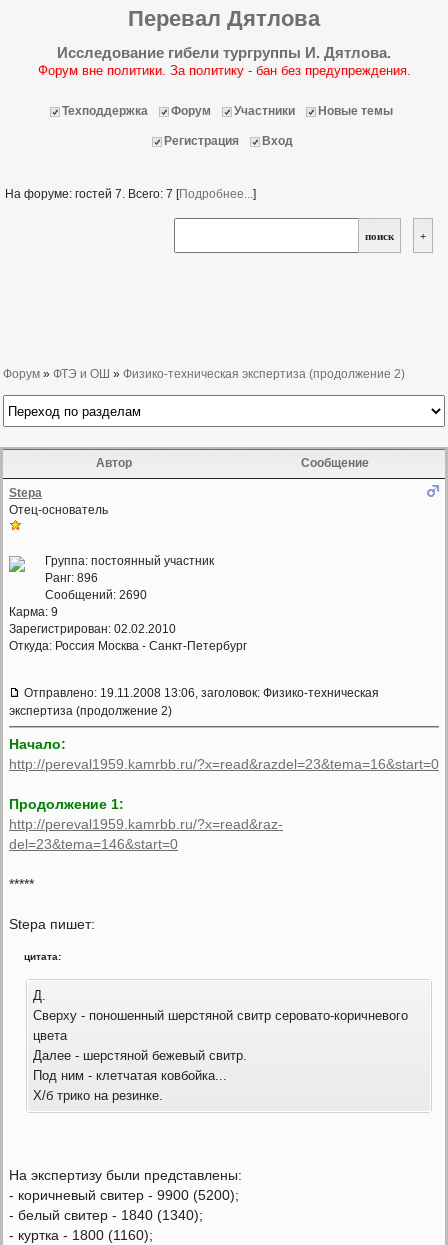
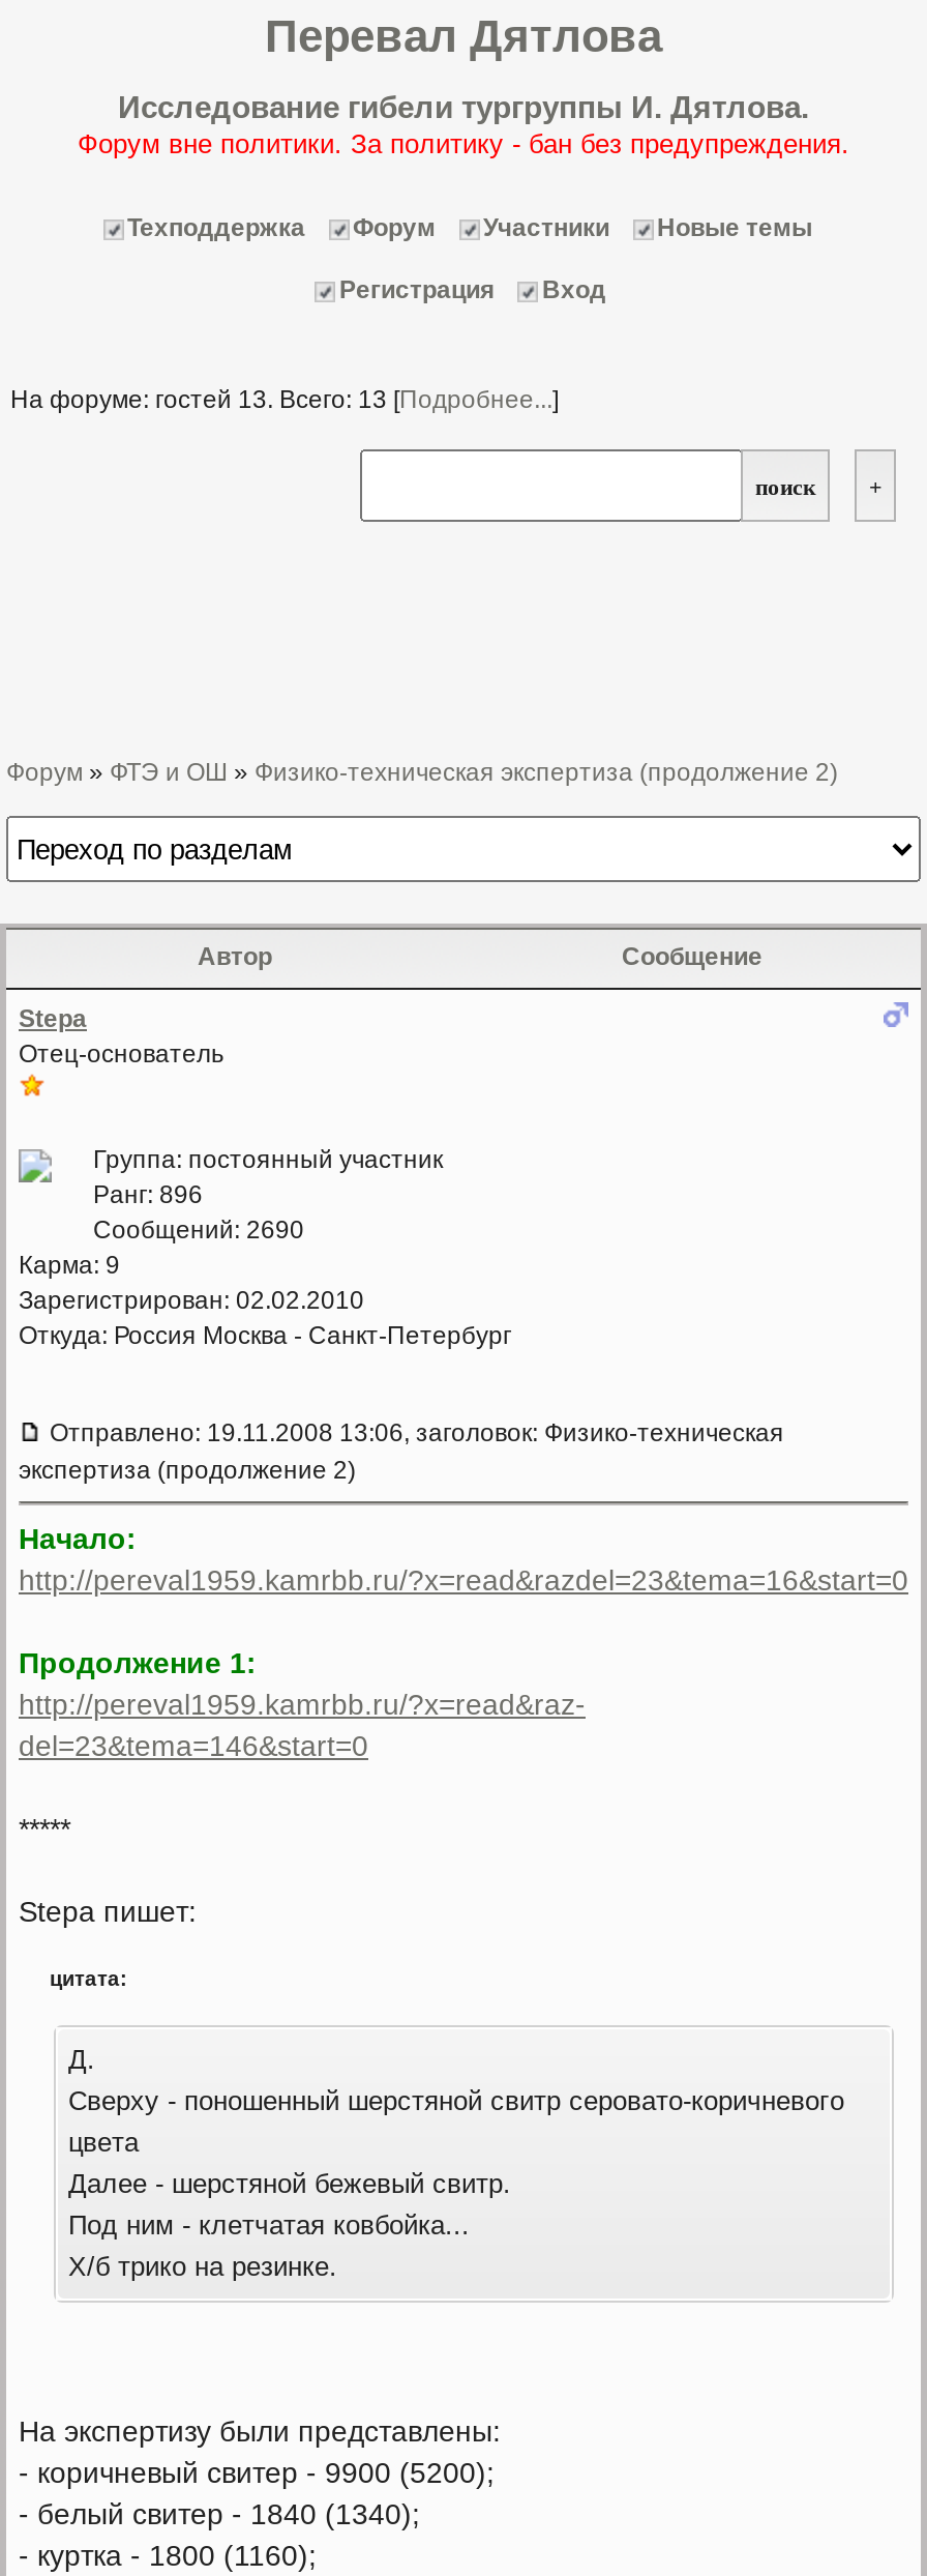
[5,187,256,201] На форуме: гостей 7. Всего: 7 [Подробнее...] -> [10,385,559,414] На форуме: гостей 13. Всего: 13 [Подробнее...]

